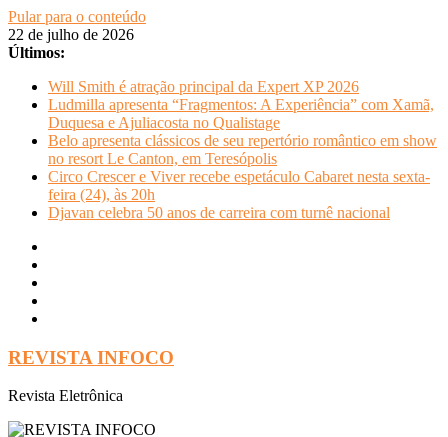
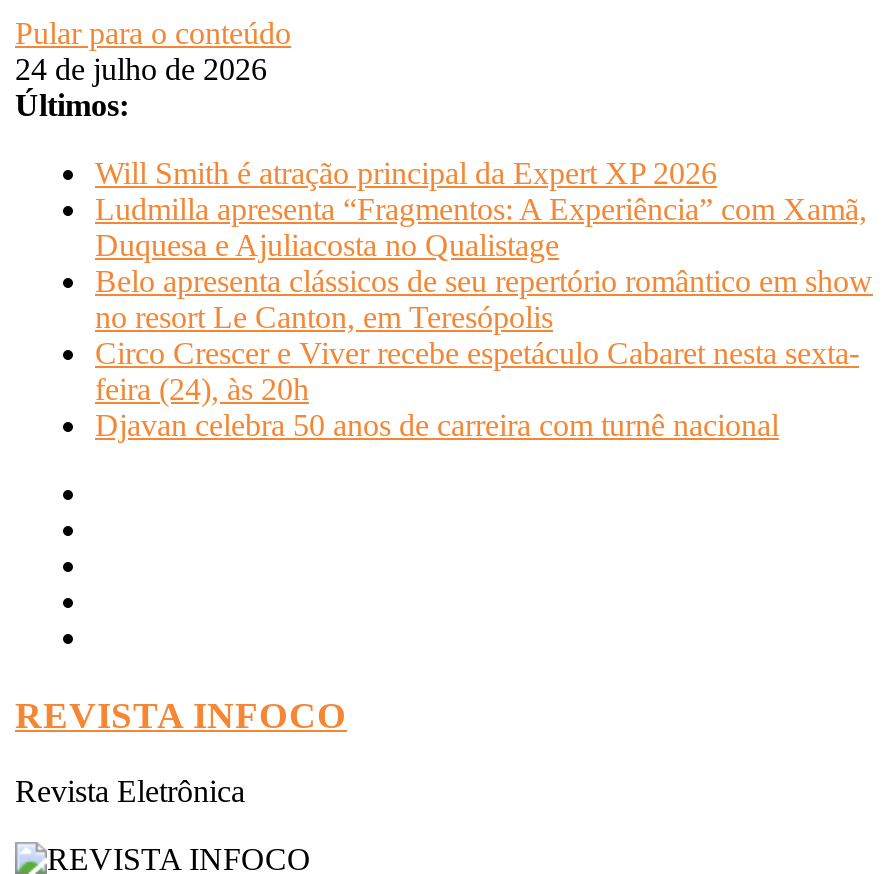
[8,26,134,43] 22 de julho de 2026 -> [15,52,267,86] 24 de julho de 2026

